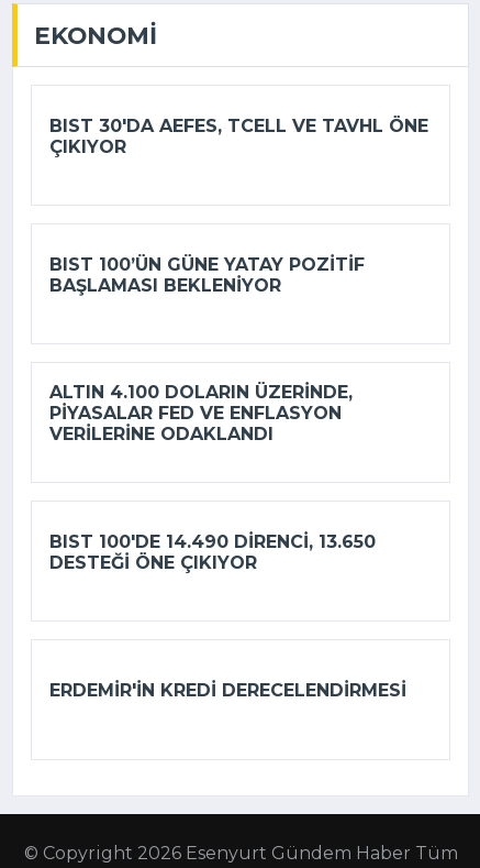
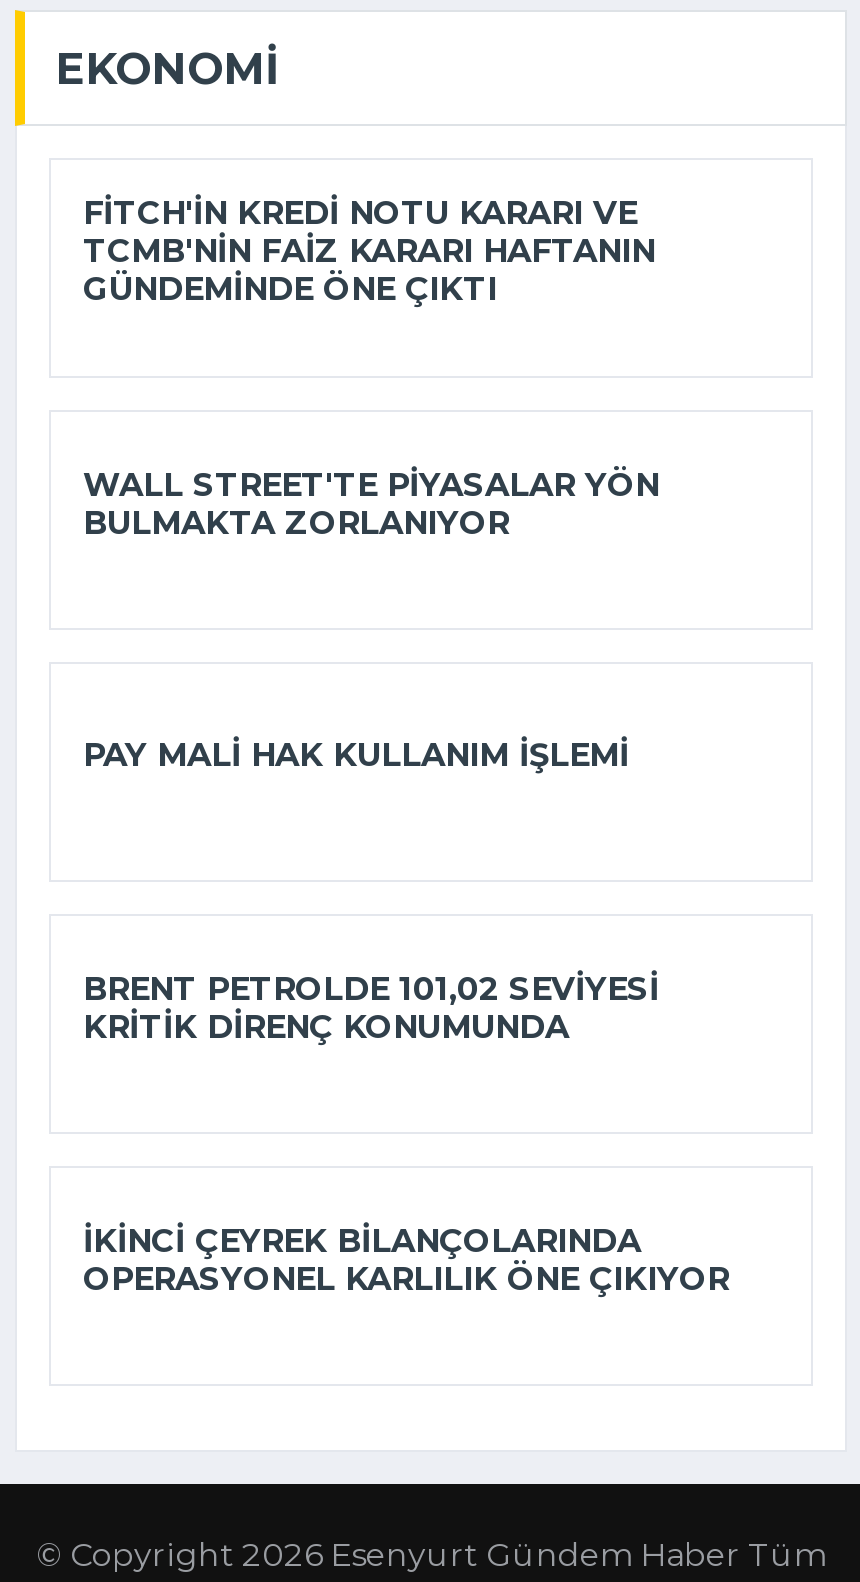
[49,115,428,157] BIST 30'DA AEFES, TCELL VE TAVHL ÖNE | ÇIKIYOR -> [83,195,655,309] FITCH'IN KREDI NOTU KARARI VE | TCMB'NIN FAIZ KARARI HAFTANIN | GÜNDEMINDE ÖNE ÇIKTI
[49,254,365,296] BIST 100’ÜN GÜNE YATAY POZITIF | BAŞLAMASI BEKLENIYOR -> [83,466,659,542] WALL STREET'TE PIYASALAR YÖN | BULMAKTA ZORLANIYOR
[49,382,353,445] ALTIN 4.100 DOLARIN ÜZERINDE, | PIYASALAR FED VE ENFLASYON | VERILERINE ODAKLANDI -> [83,737,629,775] PAY MALI HAK KULLANIM IŞLEMI
[49,531,376,573] BIST 100'DE 14.490 DIRENCI, 13.650 | DESTEĞI ÖNE ÇIKIYOR -> [83,970,659,1046] BRENT PETROLDE 101,02 SEVIYESI | KRITIK DIRENÇ KONUMUNDA
[49,680,406,701] ERDEMIR'IN KREDI DERECELENDIRMESI -> [83,1222,729,1298] İKINCI ÇEYREK BILANÇOLARINDA | OPERASYONEL KARLILIK ÖNE ÇIKIYOR

